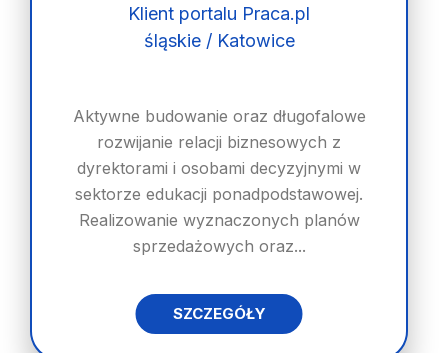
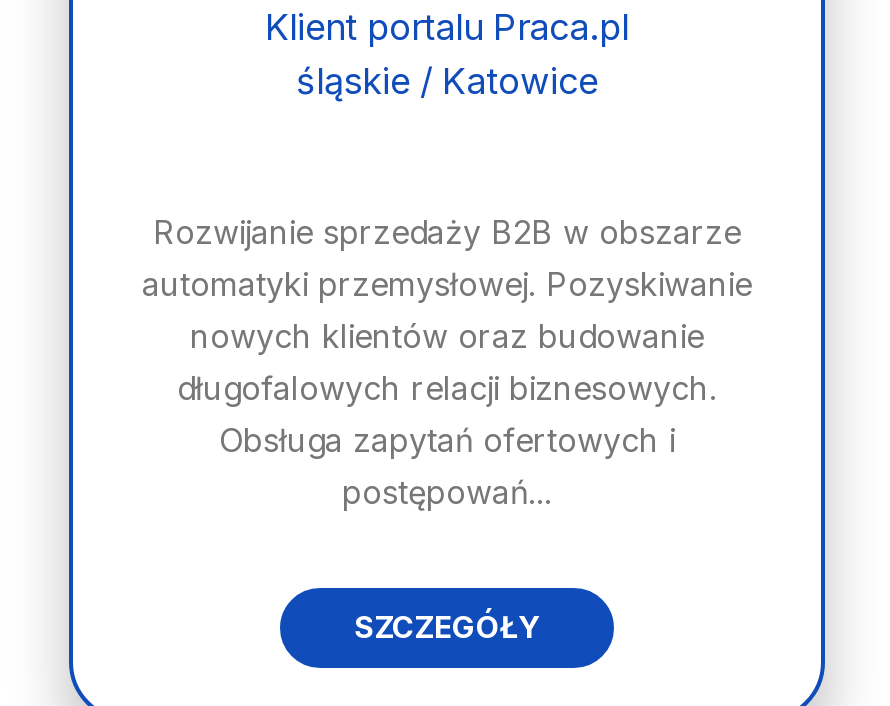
[72,106,365,256] Aktywne budowanie oraz długofalowe | rozwijanie relacji biznesowych z | dyrektorami i osobami decyzyjnymi w | sektorze edukacji ponadpodstawowej. | Realizowanie wyznaczonych planów | sprzedażowych oraz... -> [142,212,752,512] Rozwijanie sprzedaży B2B w obszarze | automatyki przemysłowej. Pozyskiwanie | nowych klientów oraz budowanie | długofalowych relacji biznesowych. | Obsługa zapytań ofertowych i | postępowań...

